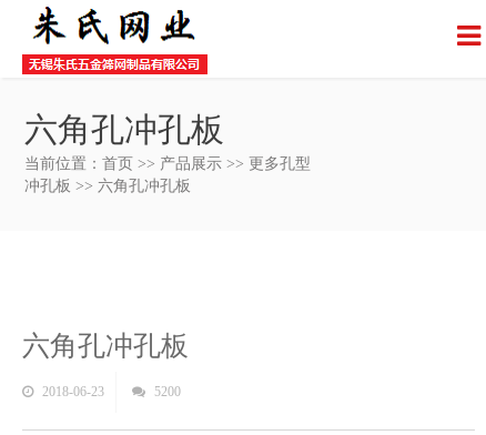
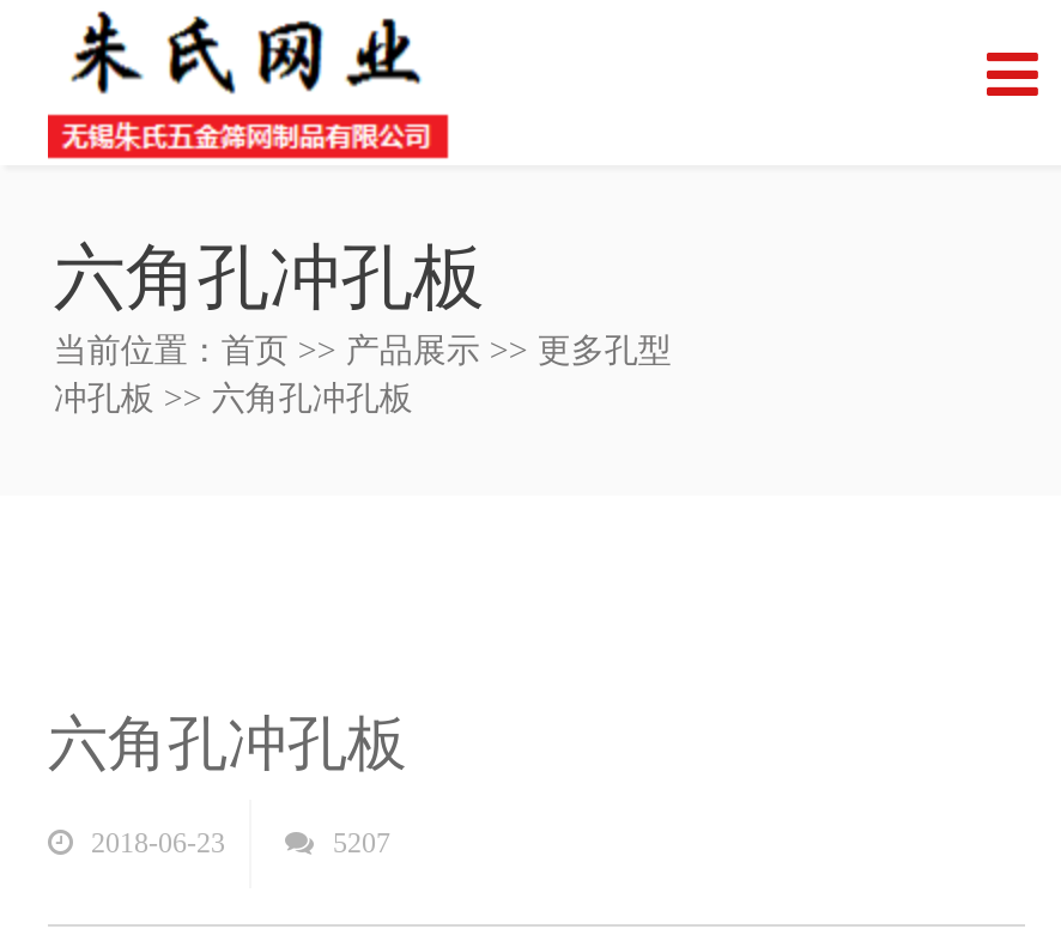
[151,384,181,399] 5200 -> [326,826,390,860] 5207

